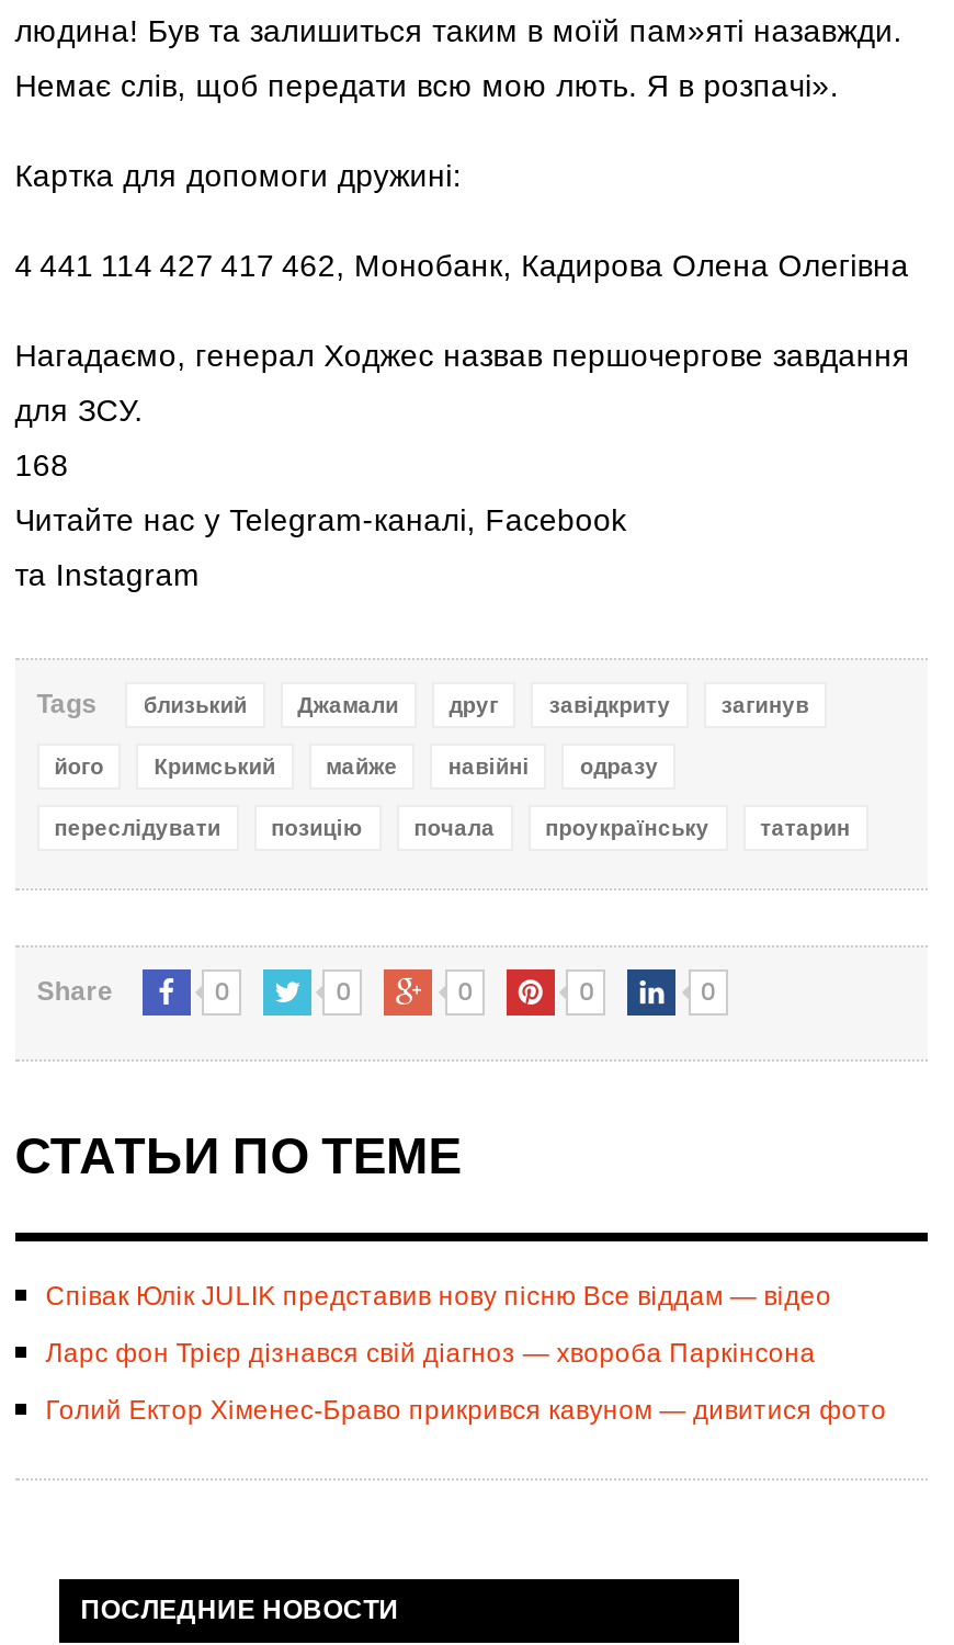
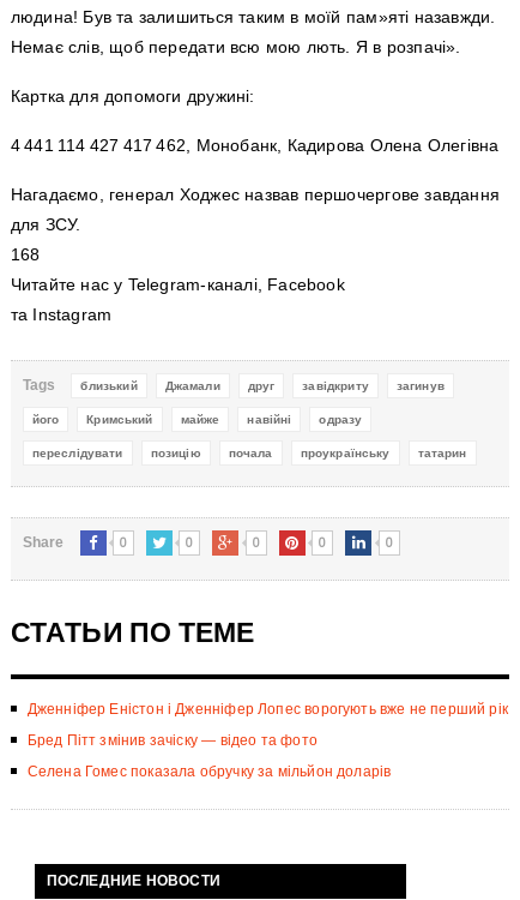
[45,1281,831,1312] Співак Юлік JULIK представив нову пісню Все віддам — відео -> [27,701,508,718] Дженніфер Еністон і Дженніфер Лопес ворогують вже не перший рік
[45,1338,816,1369] Ларс фон Трієр дізнався свій діагноз — хвороба Паркінсона -> [27,732,317,749] Бред Пітт змінив зачіску — відео та фото
[45,1395,887,1426] Голий Ектор Хіменес-Браво прикрився кавуном — дивитися фото -> [27,763,391,780] Селена Гомес показала обручку за мільйон доларів

